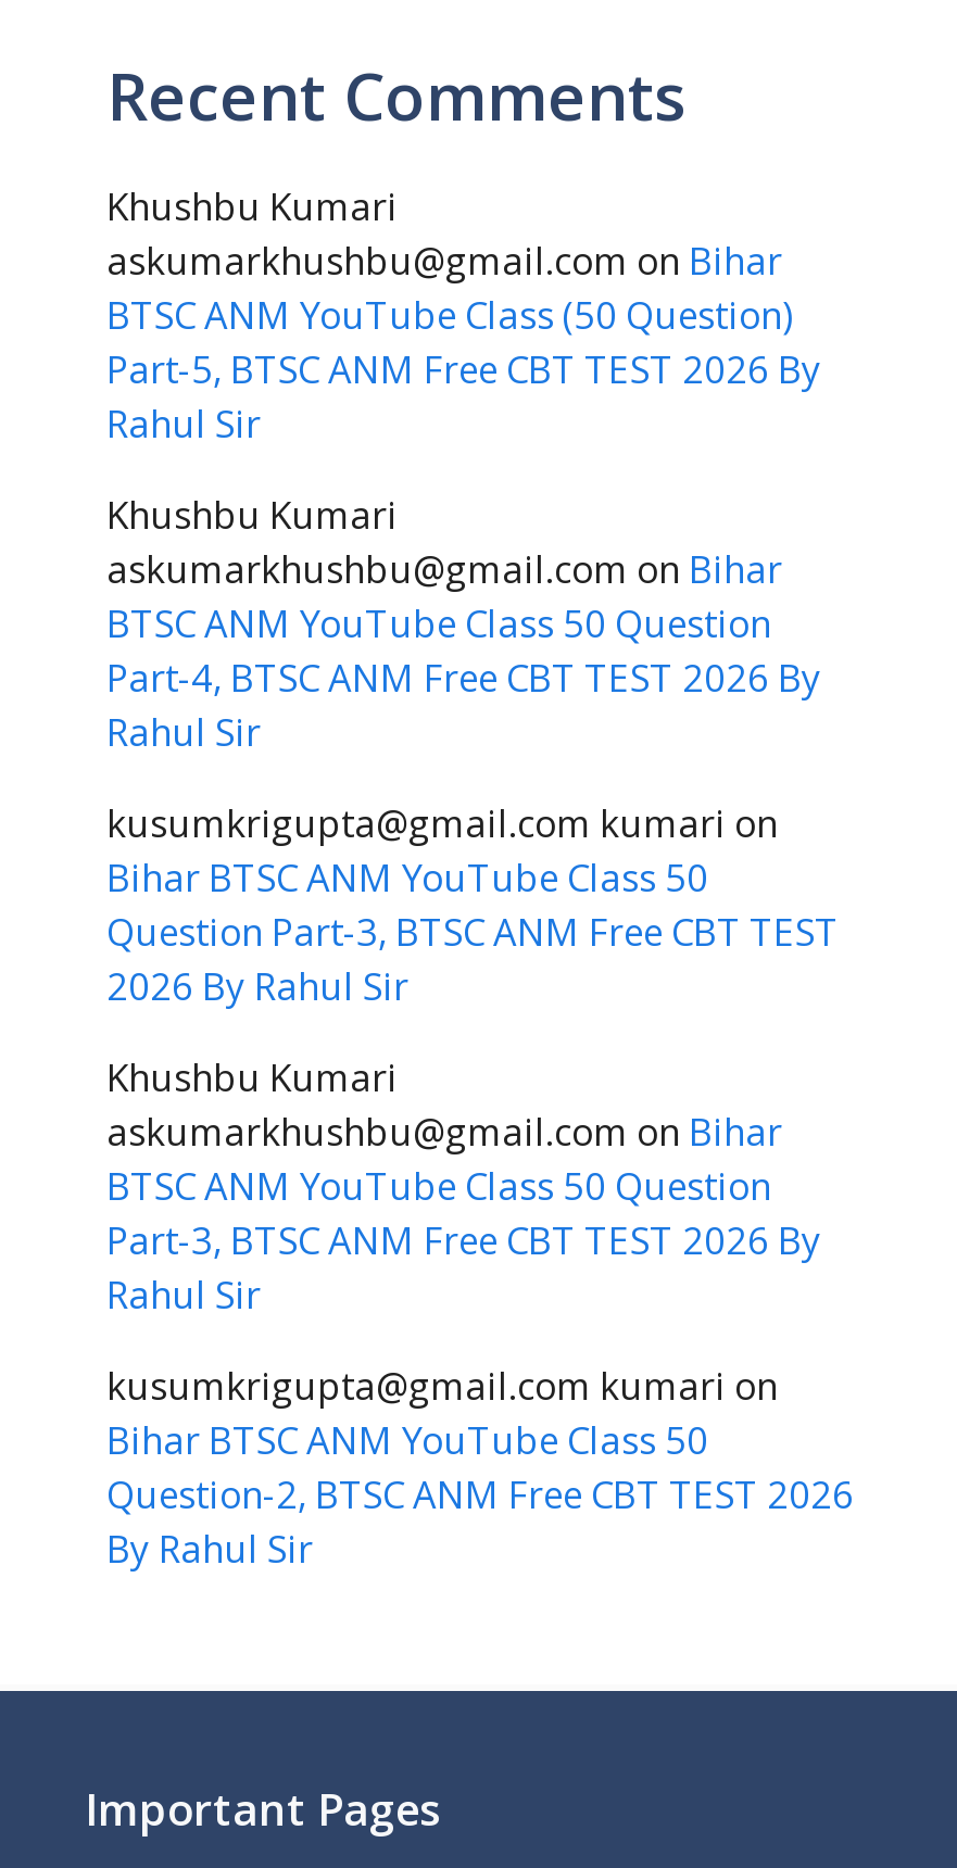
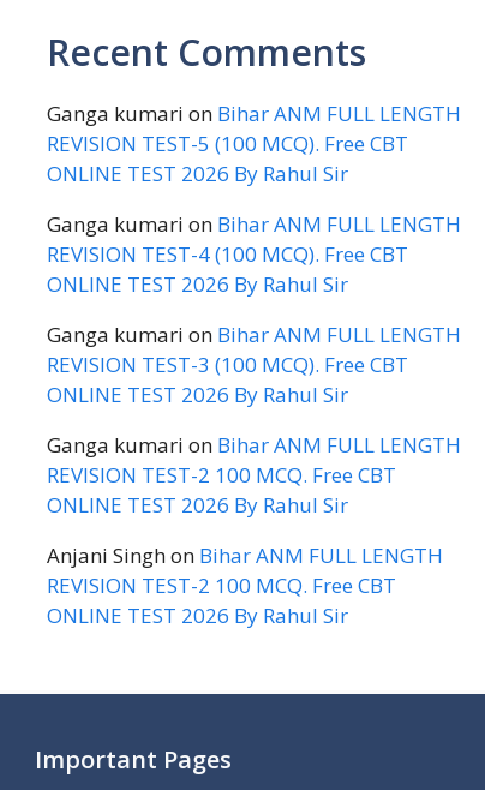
[106,181,821,448] Khushbu Kumari | askumarkhushbu@gmail.com on Bihar | BTSC ANM YouTube Class (50 Question) | Part-5, BTSC ANM Free CBT TEST 2026 By | Rahul Sir -> [47,99,461,187] Ganga kumari on Bihar ANM FULL LENGTH | REVISION TEST-5 (100 MCQ). Free CBT | ONLINE TEST 2026 By Rahul Sir
[106,489,821,757] Khushbu Kumari | askumarkhushbu@gmail.com on Bihar | BTSC ANM YouTube Class 50 Question | Part-4, BTSC ANM Free CBT TEST 2026 By | Rahul Sir -> [47,210,461,298] Ganga kumari on Bihar ANM FULL LENGTH | REVISION TEST-4 (100 MCQ). Free CBT | ONLINE TEST 2026 By Rahul Sir
[106,798,839,1011] kusumkrigupta@gmail.com kumari on | Bihar BTSC ANM YouTube Class 50 | Question Part-3, BTSC ANM Free CBT TEST | 2026 By Rahul Sir -> [47,320,461,408] Ganga kumari on Bihar ANM FULL LENGTH | REVISION TEST-3 (100 MCQ). Free CBT | ONLINE TEST 2026 By Rahul Sir
[106,1052,821,1319] Khushbu Kumari | askumarkhushbu@gmail.com on Bihar | BTSC ANM YouTube Class 50 Question | Part-3, BTSC ANM Free CBT TEST 2026 By | Rahul Sir -> [47,431,461,518] Ganga kumari on Bihar ANM FULL LENGTH | REVISION TEST-2 100 MCQ. Free CBT | ONLINE TEST 2026 By Rahul Sir
[106,1360,854,1573] kusumkrigupta@gmail.com kumari on | Bihar BTSC ANM YouTube Class 50 | Question-2, BTSC ANM Free CBT TEST 2026 | By Rahul Sir -> [47,541,443,629] Anjani Singh on Bihar ANM FULL LENGTH | REVISION TEST-2 100 MCQ. Free CBT | ONLINE TEST 2026 By Rahul Sir

